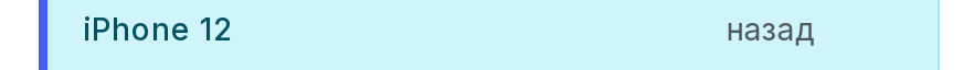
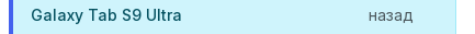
[83,10,233,47] iPhone 12 -> [31,5,182,24] Galaxy Tab S9 Ultra

